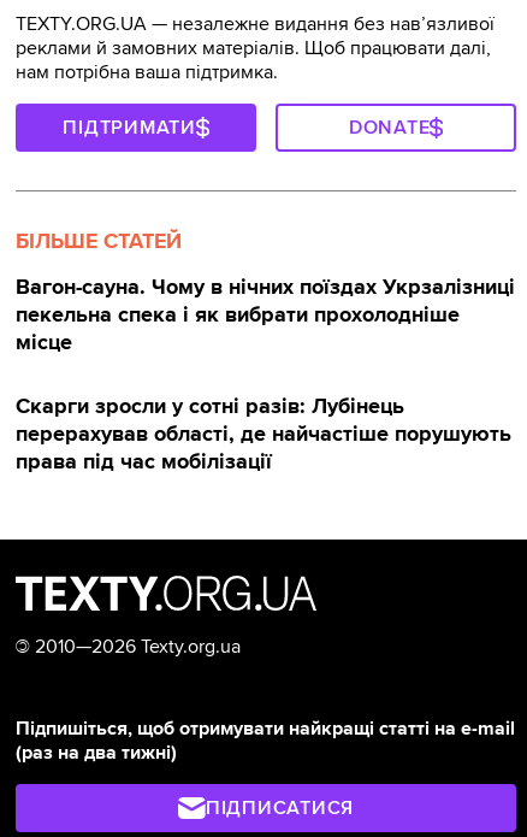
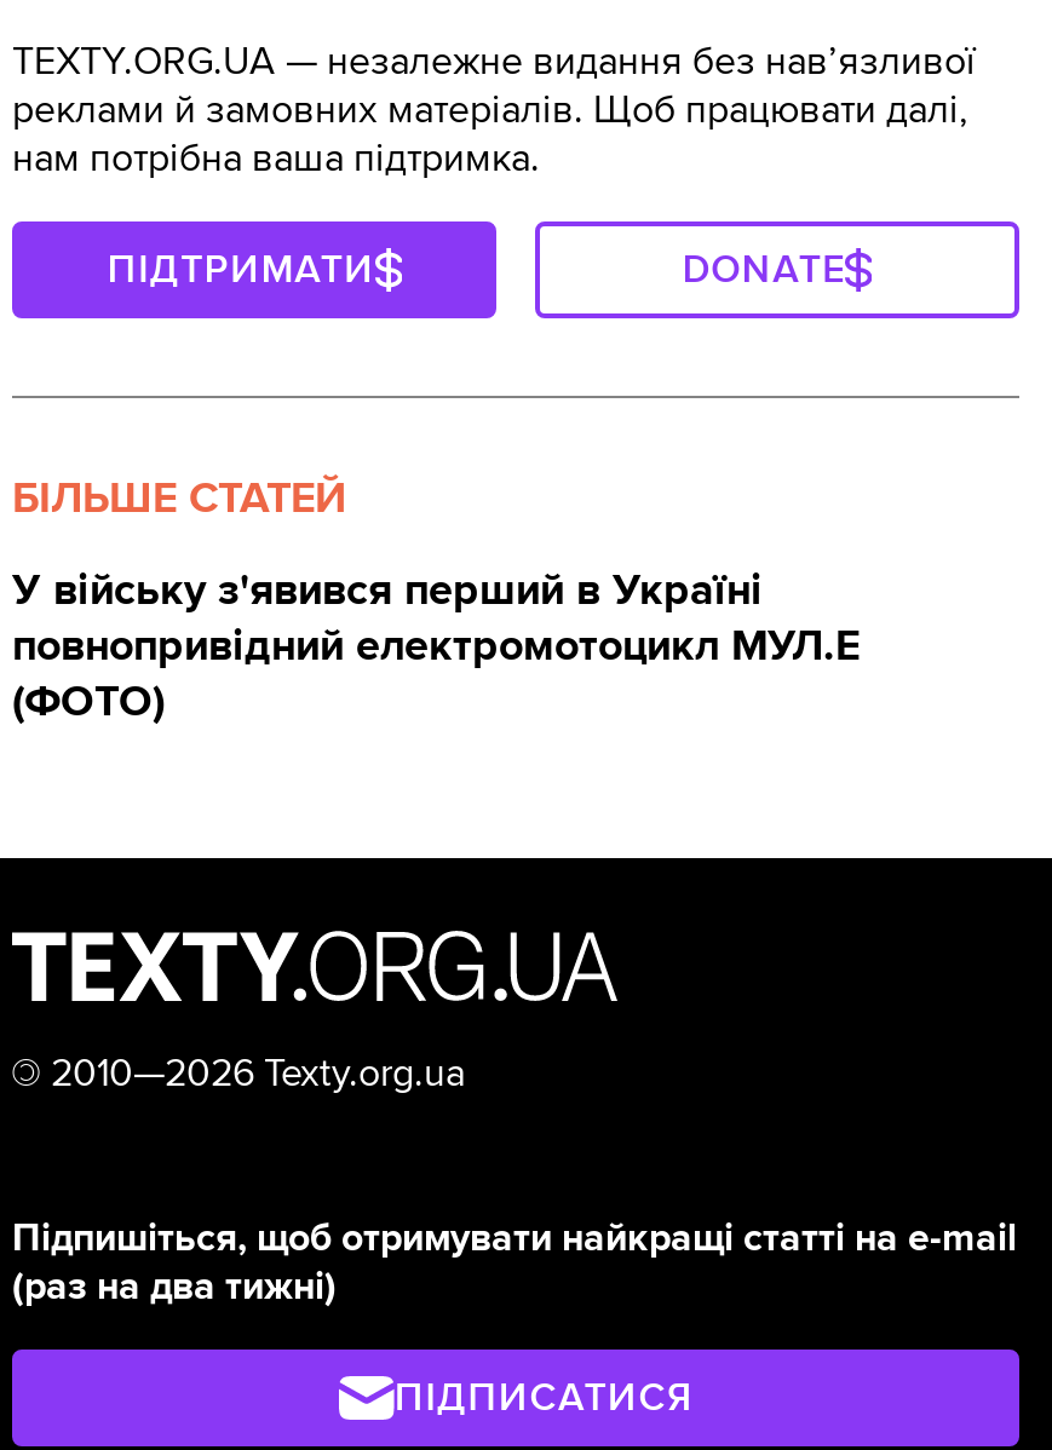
[16,274,515,475] Вагон-сауна. Чому в нічних поїздах Укрзалізниці | пекельна спека і як вибрати прохолодніше | місце | Скарги зросли у сотні разів: Лубінець | перерахував області, де найчастіше порушують | права під час мобілізації -> [12,564,860,728] У війську з'явився перший в Україні | повнопривідний електромотоцикл МУЛ.Е | (ФОТО)

